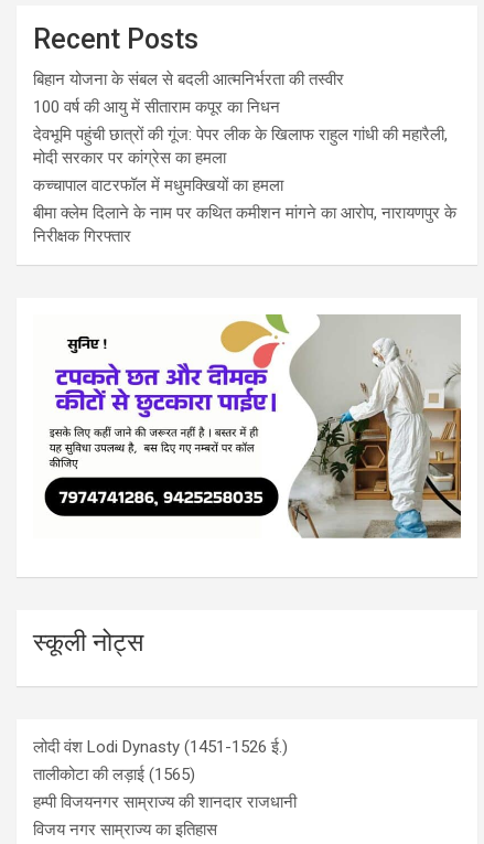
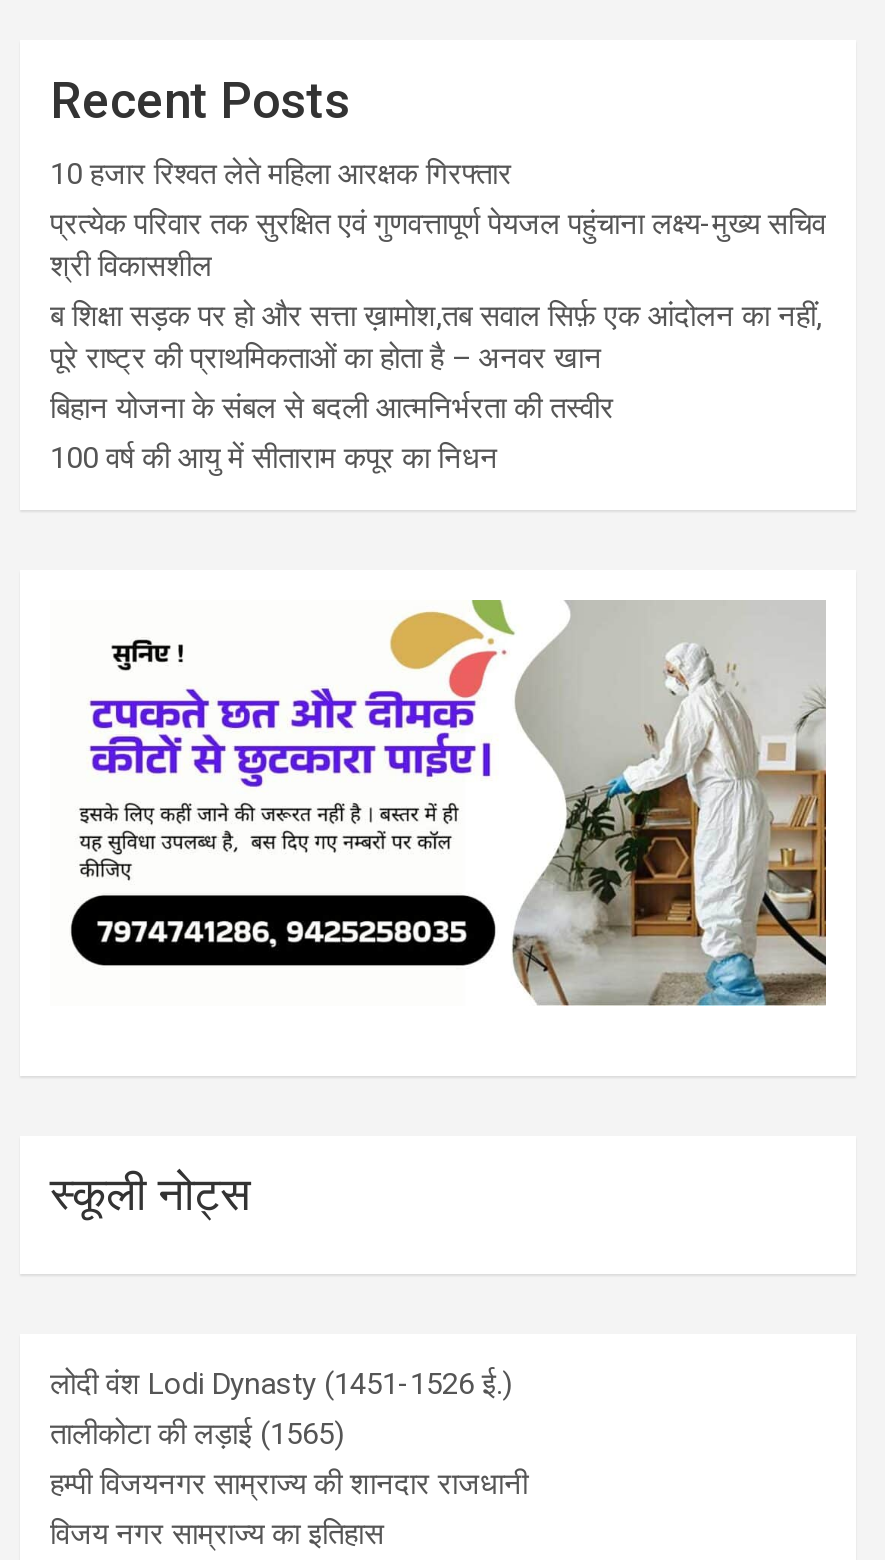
none -> [50,156,826,376] 10 हजार रिश्वत लेते महिला आरक्षक गिरफ्तार | प्रत्येक परिवार तक सुरक्षित एवं गुणवत्तापूर्ण पेयजल पहुंचाना लक्ष्य-मुख्य सचिव | श्री विकासशील | ब शिक्षा सड़क पर हो और सत्ता ख़ामोश,तब सवाल सिर्फ़ एक आंदोलन का नहीं, | पूरे राष्ट्र की प्राथमिकताओं का होता है – अनवर खान
moved [33,69,344,117] -> [50,390,614,476]: बिहान योजना के संबल से बदली आत्मनिर्भरता की तस्वीर | 100 वर्ष की आयु में सीताराम कपूर का निधन
[33,124,456,246] देवभूमि पहुंची छात्रों की गूंज: पेपर लीक के खिलाफ राहुल गांधी की महारैली, | मोदी सरकार पर कांग्रेस का हमला | कच्चापाल वाटरफॉल में मधुमक्खियों का हमला | बीमा क्लेम दिलाने के नाम पर कथित कमीशन मांगने का आरोप, नारायणपुर के | निरीक्षक गिरफ्तार -> none

